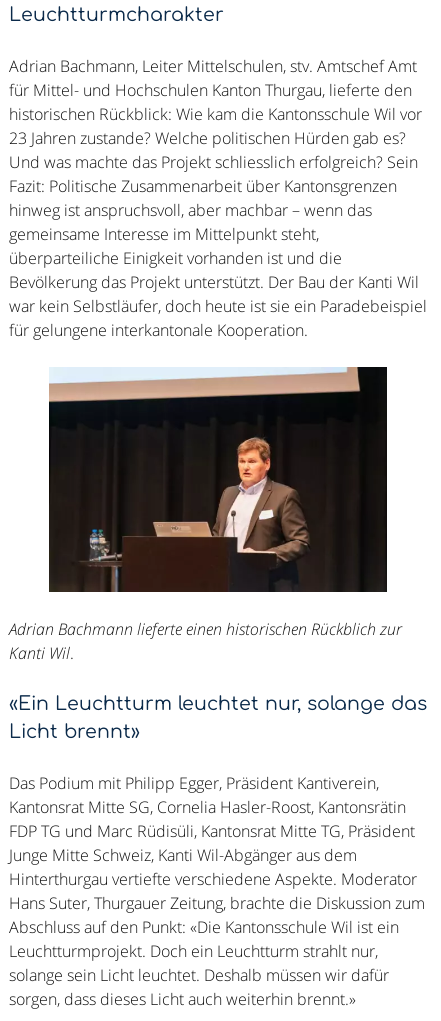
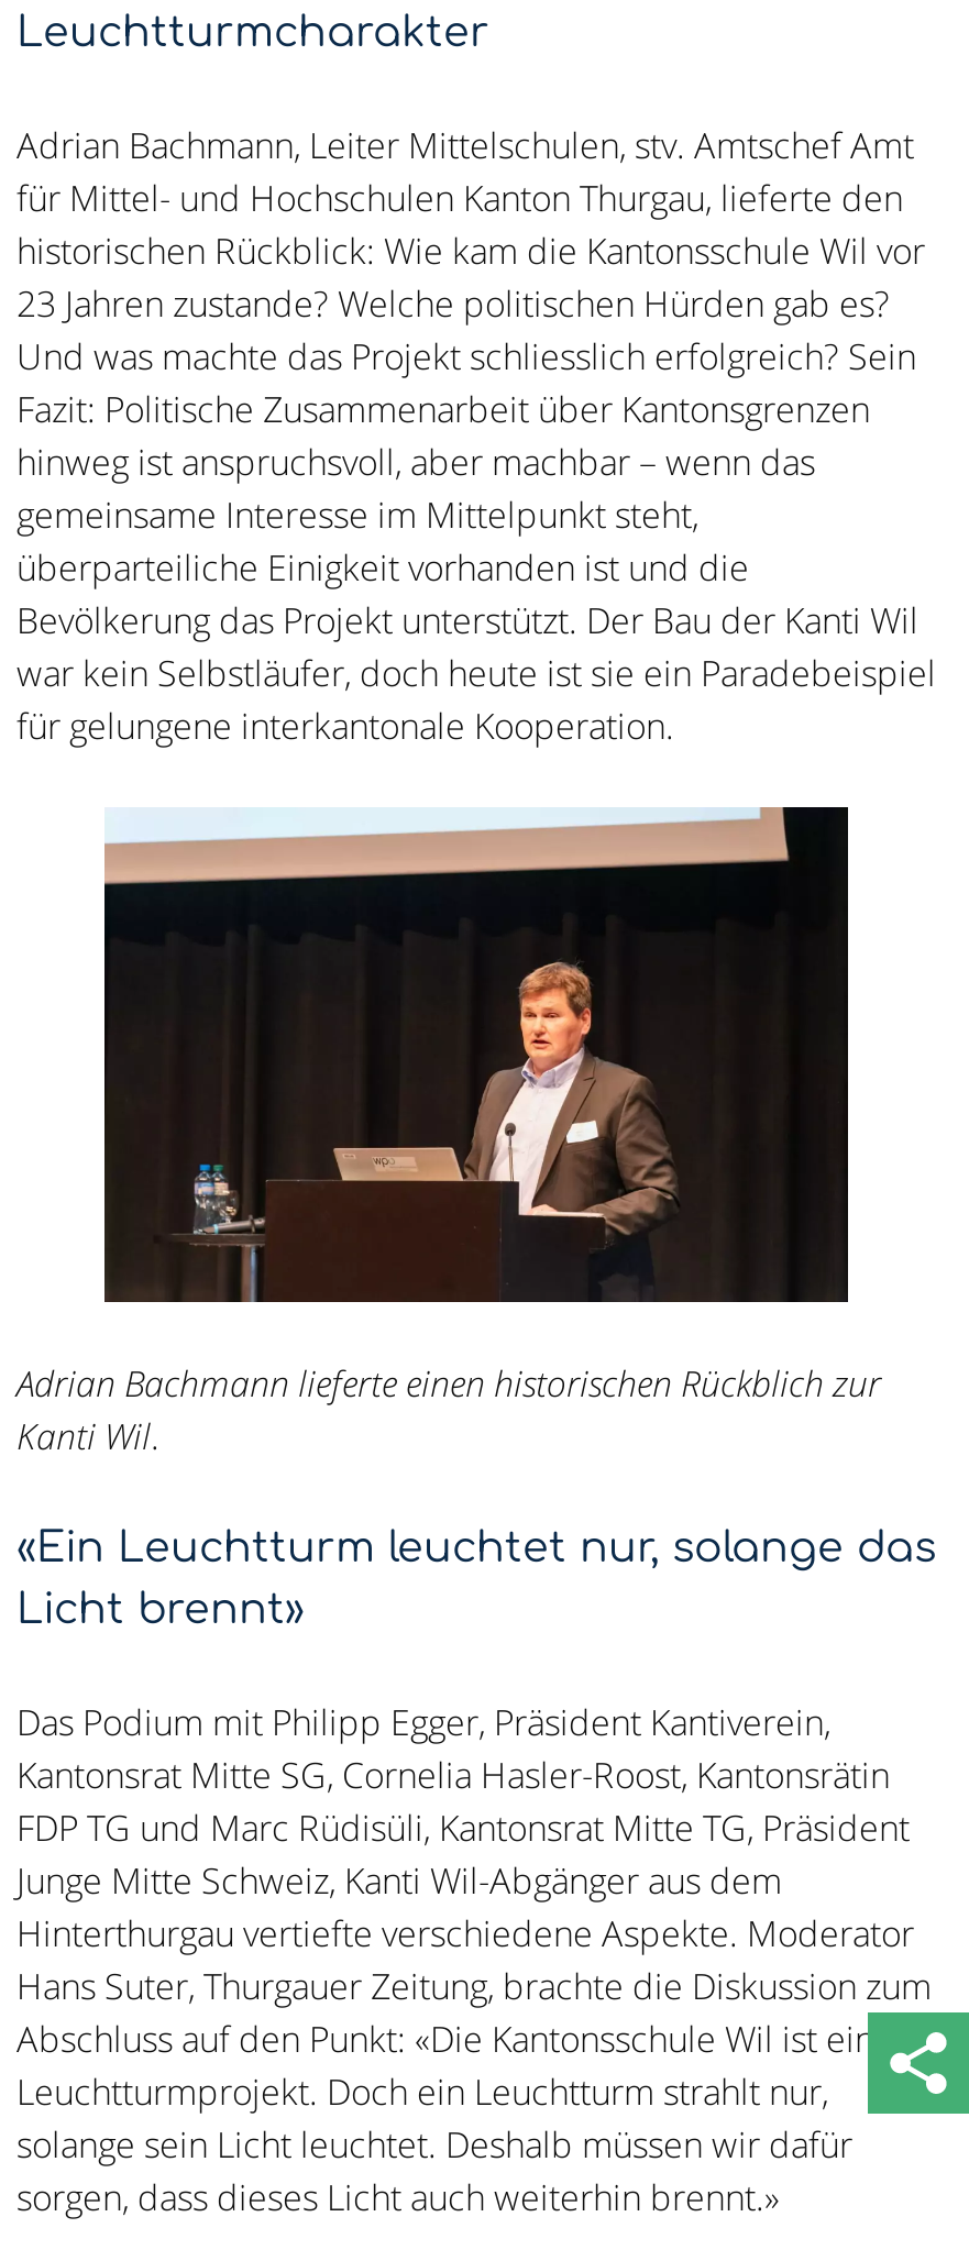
none -> [866,2010,962,2116] [image]

